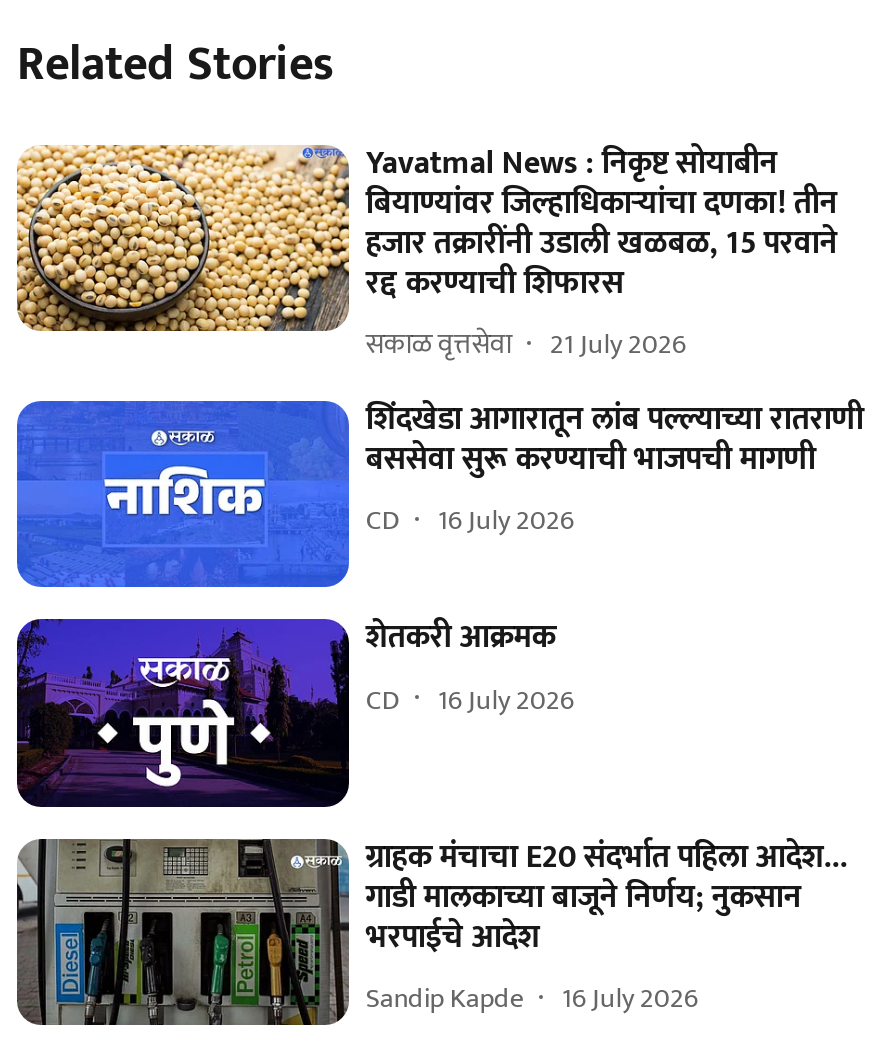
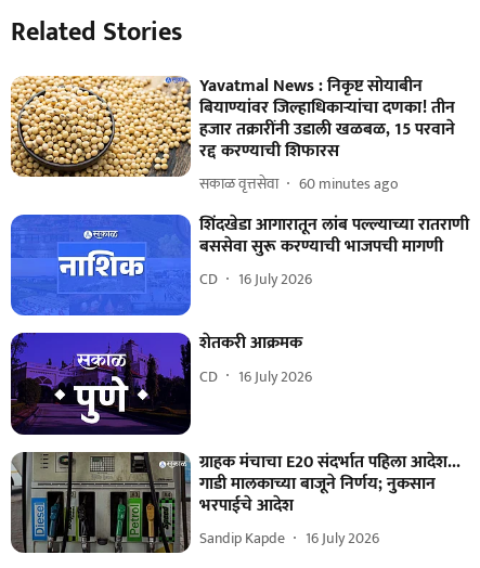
[366,321,686,367] सकाळ वृत्तसेवा 21 July 2026 -> [200,171,399,196] सकाळ वृत्तसेवा 60 minutes ago

